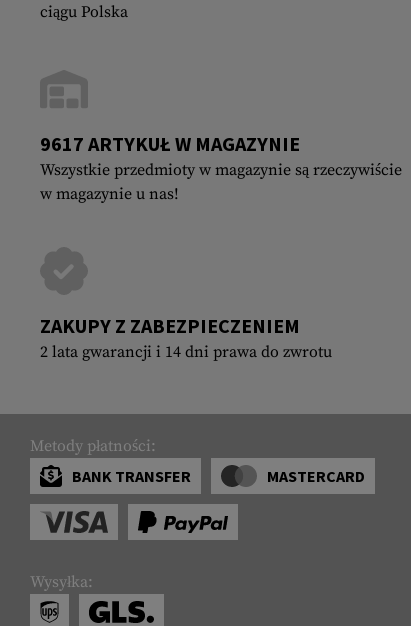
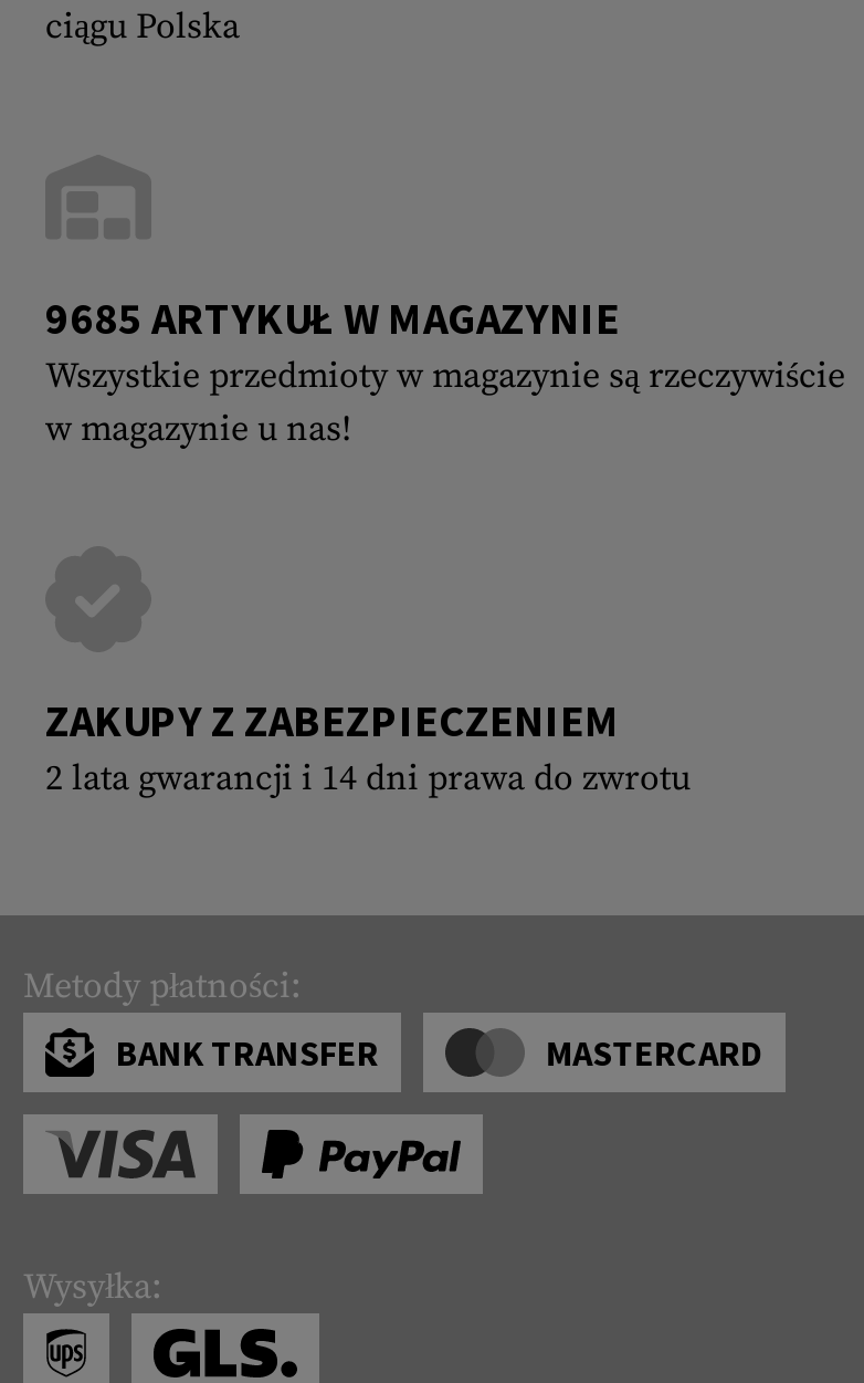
[40,131,300,156] 9617 ARTYKUŁ W MAGAZYNIE -> [45,289,620,344] 9685 ARTYKUŁ W MAGAZYNIE

